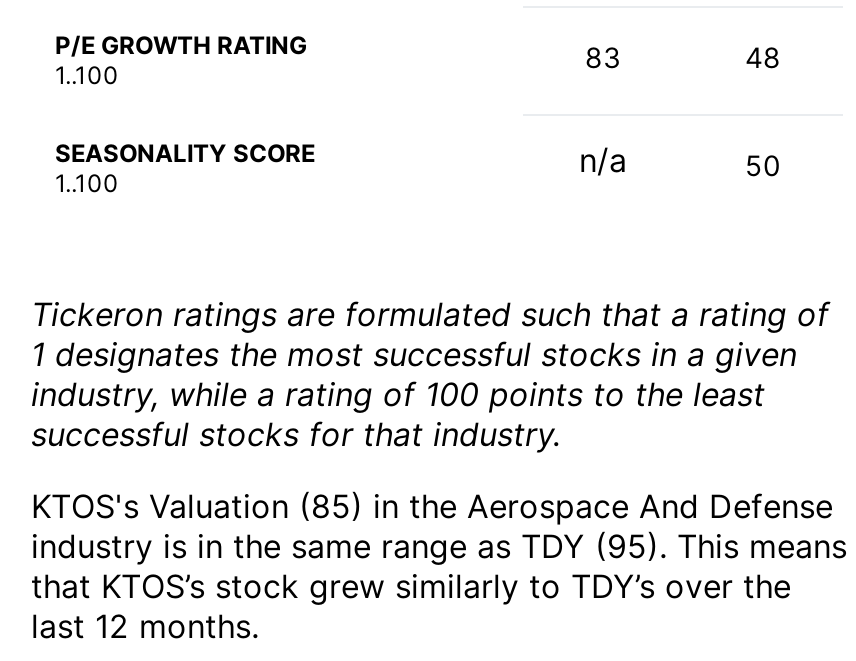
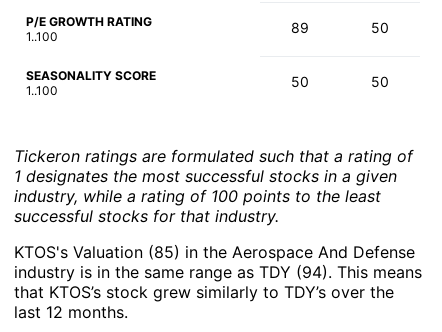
[585,40,621,74] 83 -> [291,19,309,36] 89
[745,40,781,74] 48 -> [371,19,389,36] 50
[579,140,627,180] n/a -> [291,73,309,90] 50
[31,526,847,566] industry is in the same range as TDY (95). This means -> [14,262,422,282] industry is in the same range as TDY (94). This means

